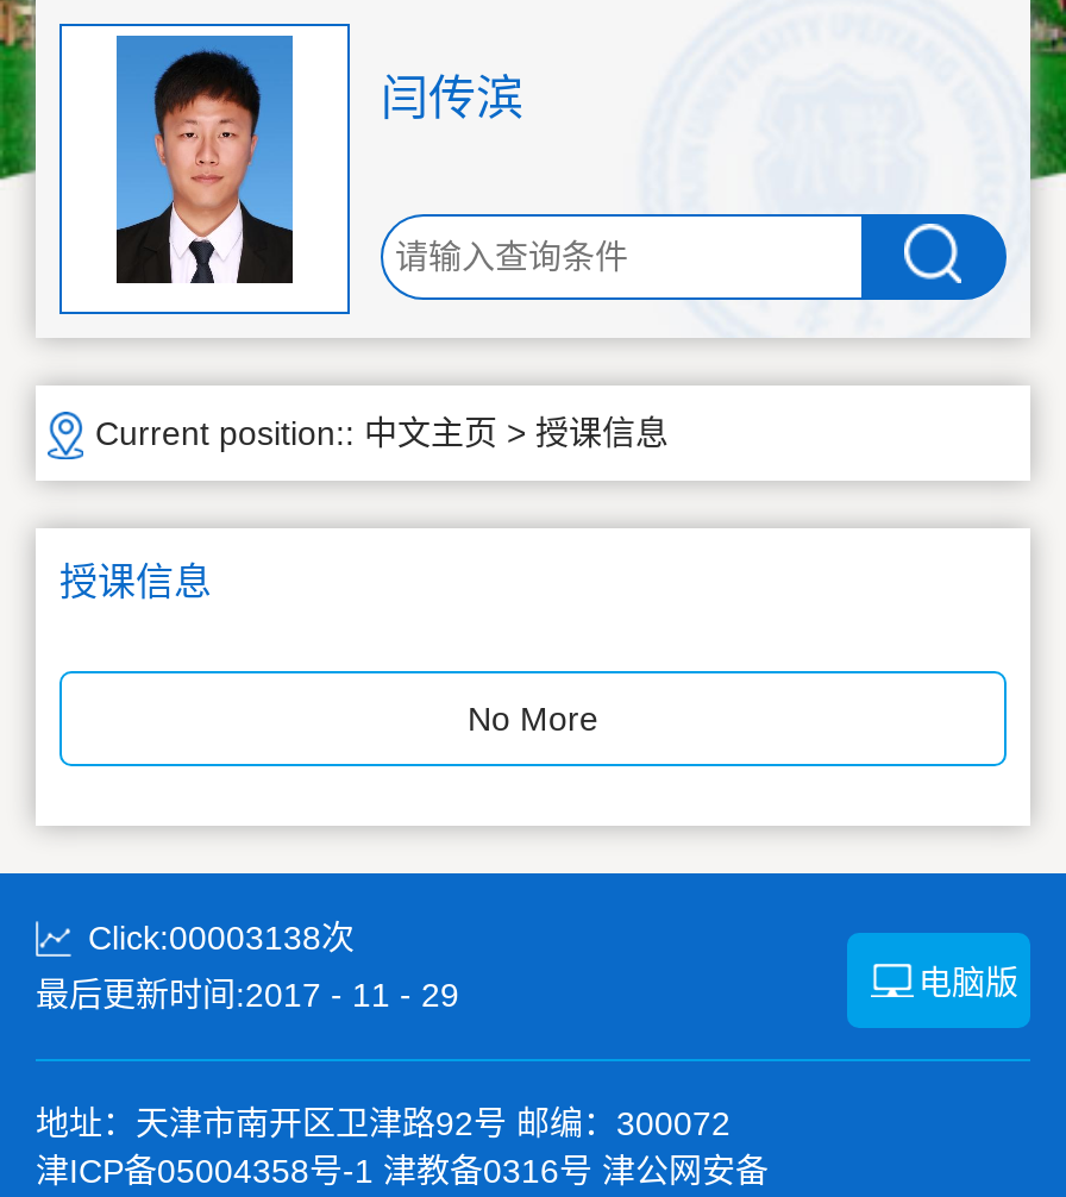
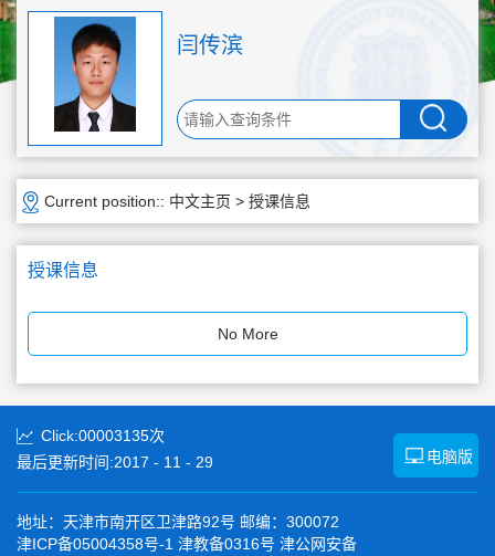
[88,919,355,957] Click:00003138次 -> [41,427,165,445] Click:00003135次

